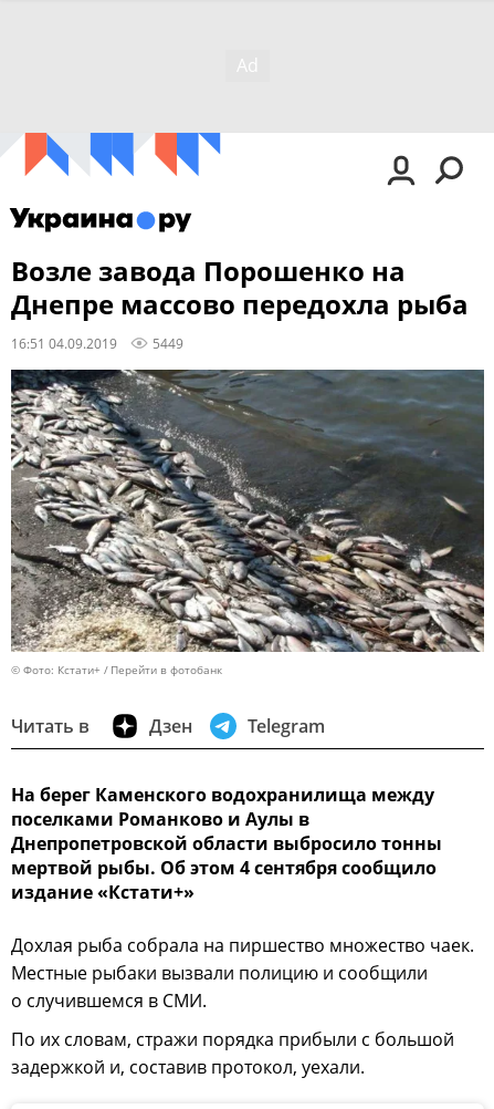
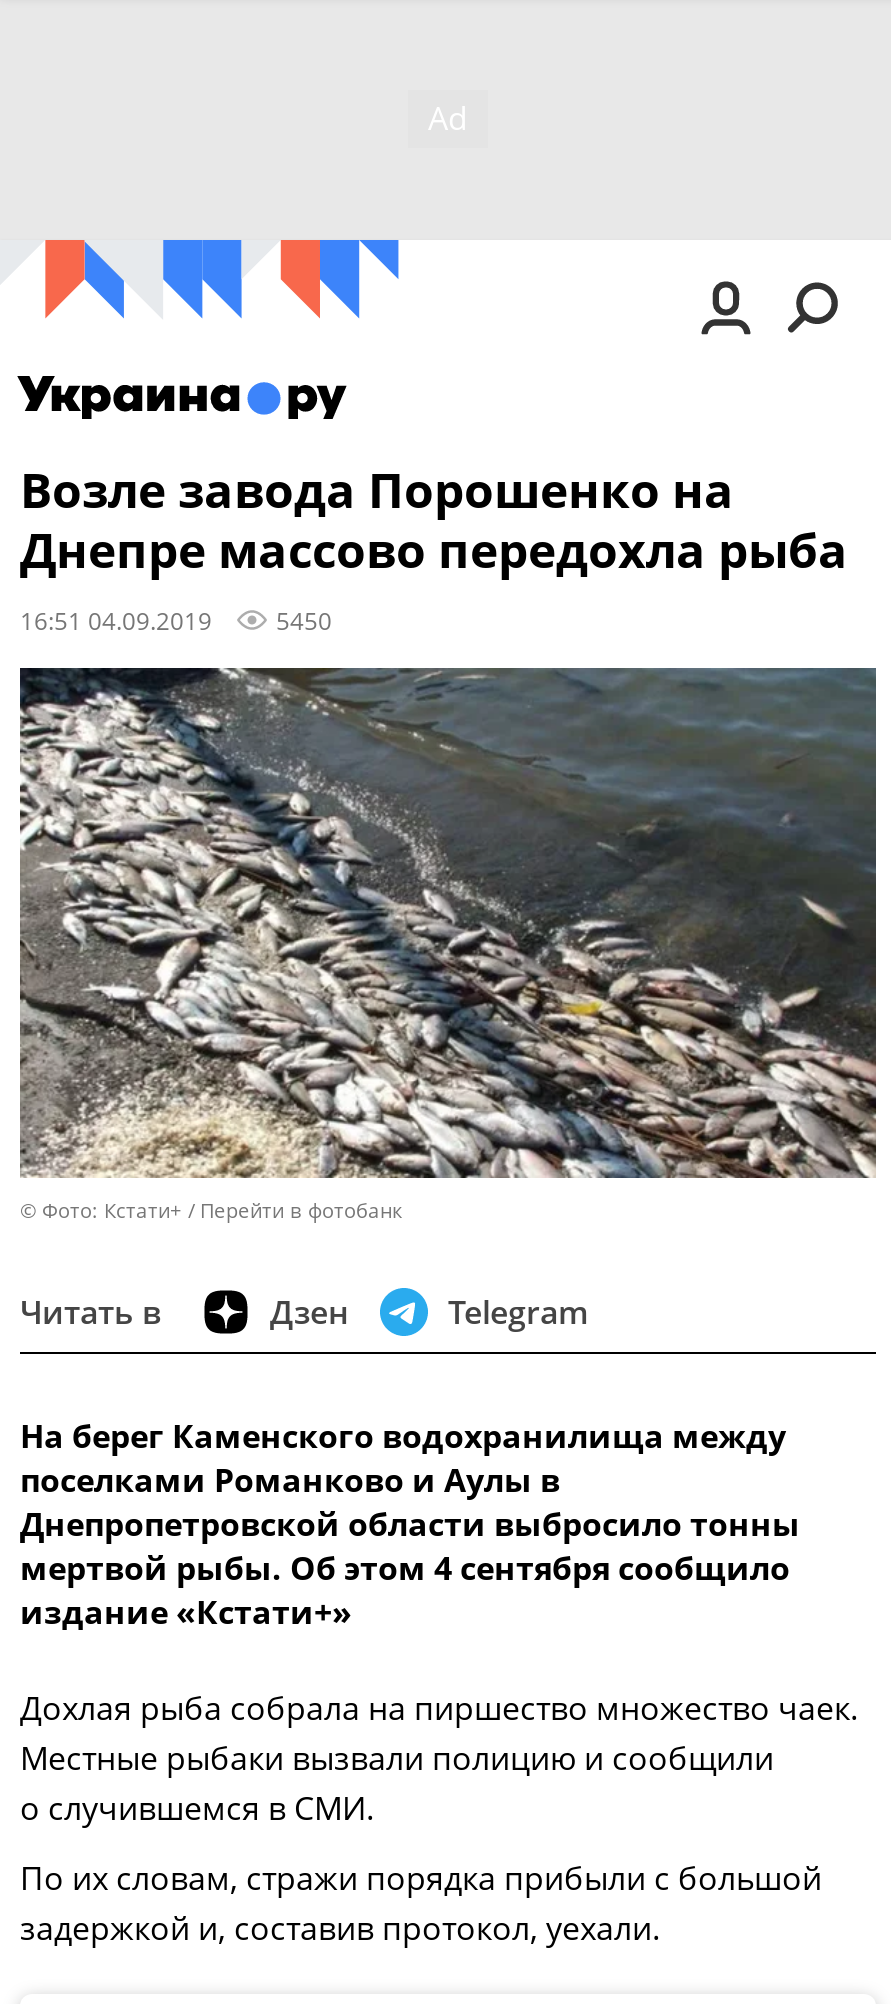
[11,334,183,352] 16:51 04.09.2019 5449 -> [20,604,332,636] 16:51 04.09.2019 5450

